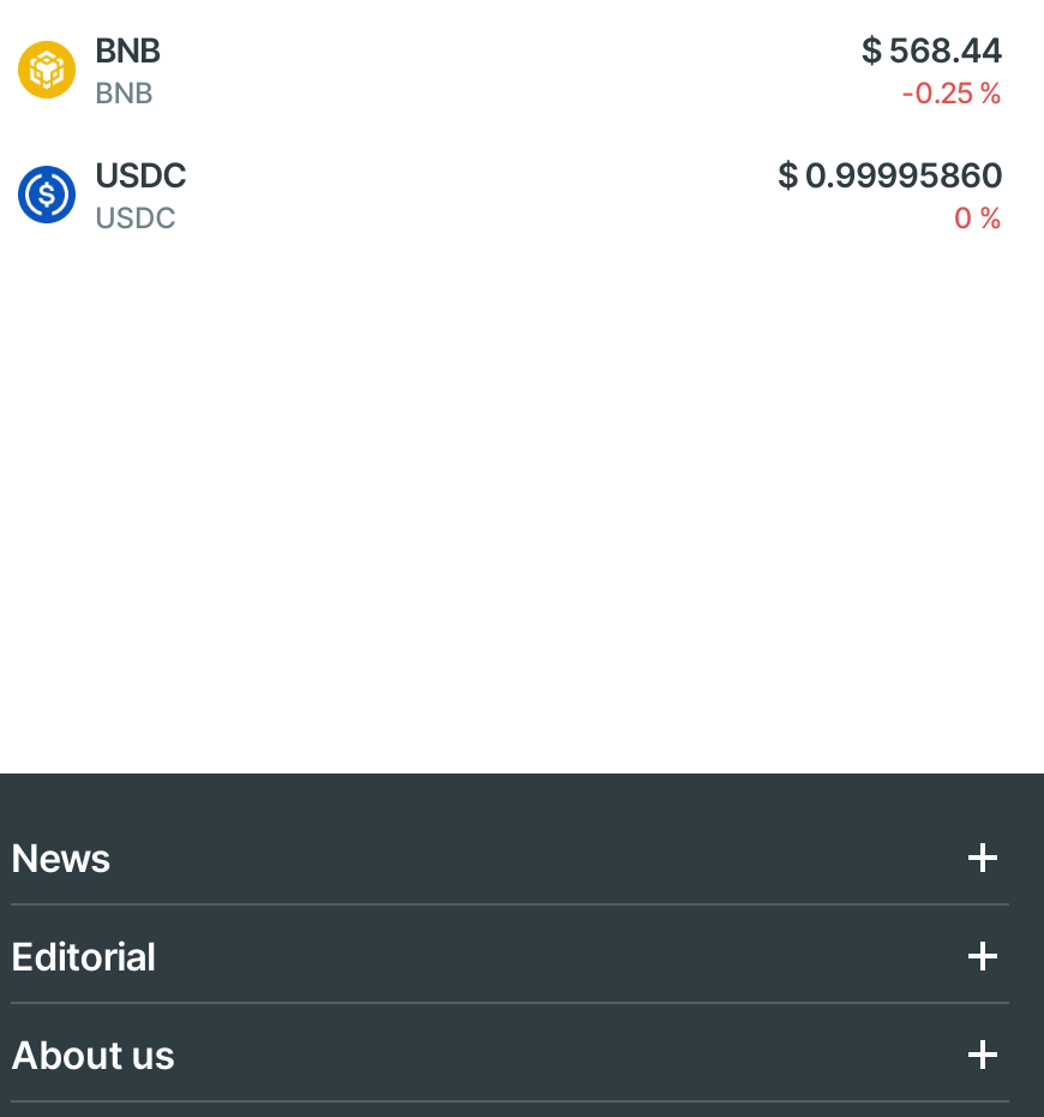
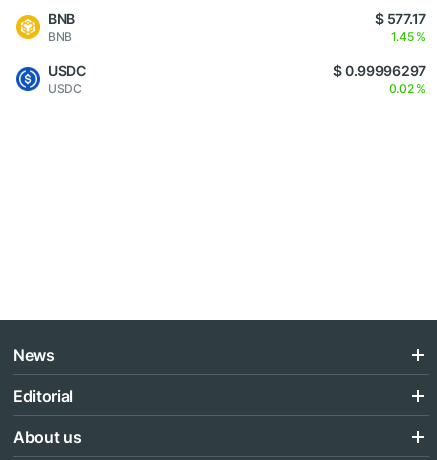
[861,29,1002,70] $ 568.44 -> [375,10,426,27] $ 577.17
[901,74,1002,110] -0.25 % -> [391,29,426,44] 1.45 %
[777,154,1002,195] $ 0.99995860 -> [333,62,426,79] $ 0.99996297
[954,199,1002,235] 0 % -> [389,81,426,96] 0.02 %

